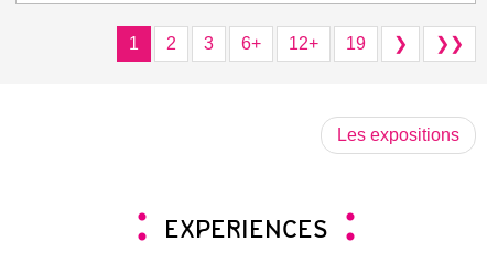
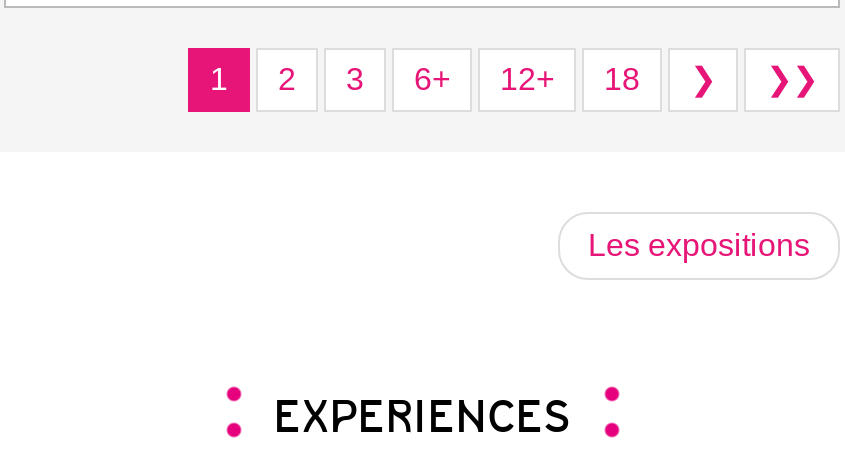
[346,34,366,53] 19 -> [604,62,640,96] 18

